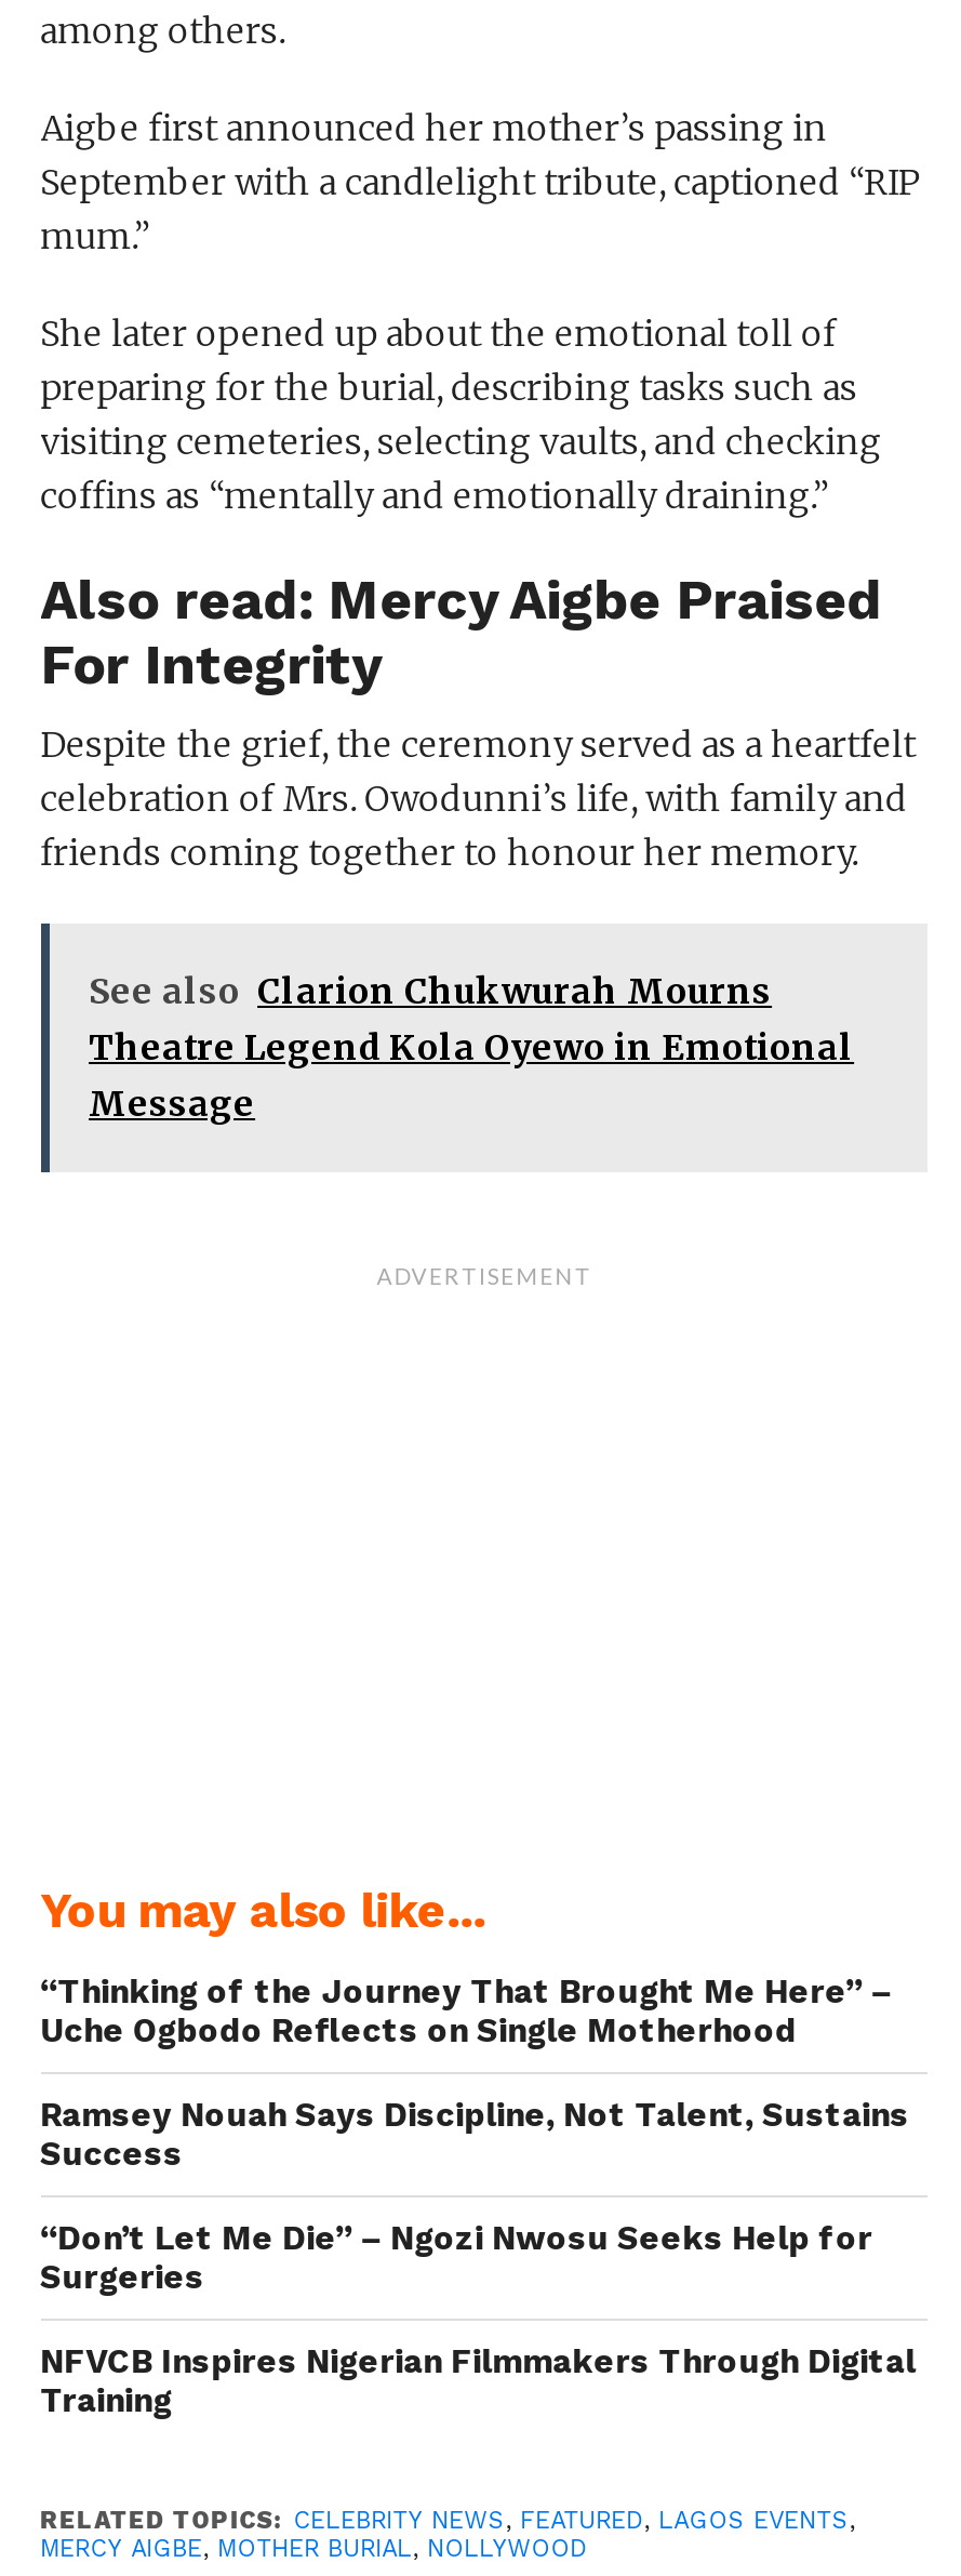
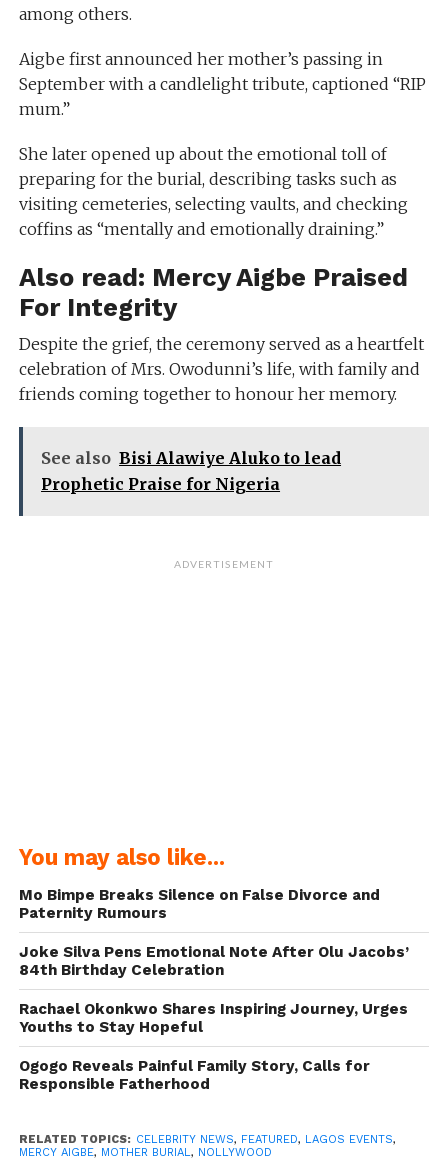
[89,970,854,1126] See also Clarion Chukwurah Mourns | Theatre Legend Kola Oyewo in Emotional | Message -> [41,448,341,494] See also Bisi Alawiye Aluko to lead | Prophetic Praise for Nigeria
[40,1973,892,2051] “Thinking of the Journey That Brought Me Here” – | Uche Ogbodo Reflects on Single Motherhood -> [19,886,380,922] Mo Bimpe Breaks Silence on False Divorce and | Paternity Rumours
[40,2096,910,2174] Ramsey Nouah Says Discipline, Not Talent, Sustains | Success -> [19,943,409,979] Joke Silva Pens Emotional Note After Olu Jacobs’ | 84th Birthday Celebration
[40,2220,873,2297] “Don’t Let Me Die” – Ngozi Nwosu Seeks Help for | Surgeries -> [19,1000,408,1036] Rachael Okonkwo Shares Inspiring Journey, Urges | Youths to Stay Hopeful
[40,2343,916,2421] NFVCB Inspires Nigerian Filmmakers Through Digital | Training -> [19,1057,370,1093] Ogogo Reveals Painful Family Story, Calls for | Responsible Fatherhood

